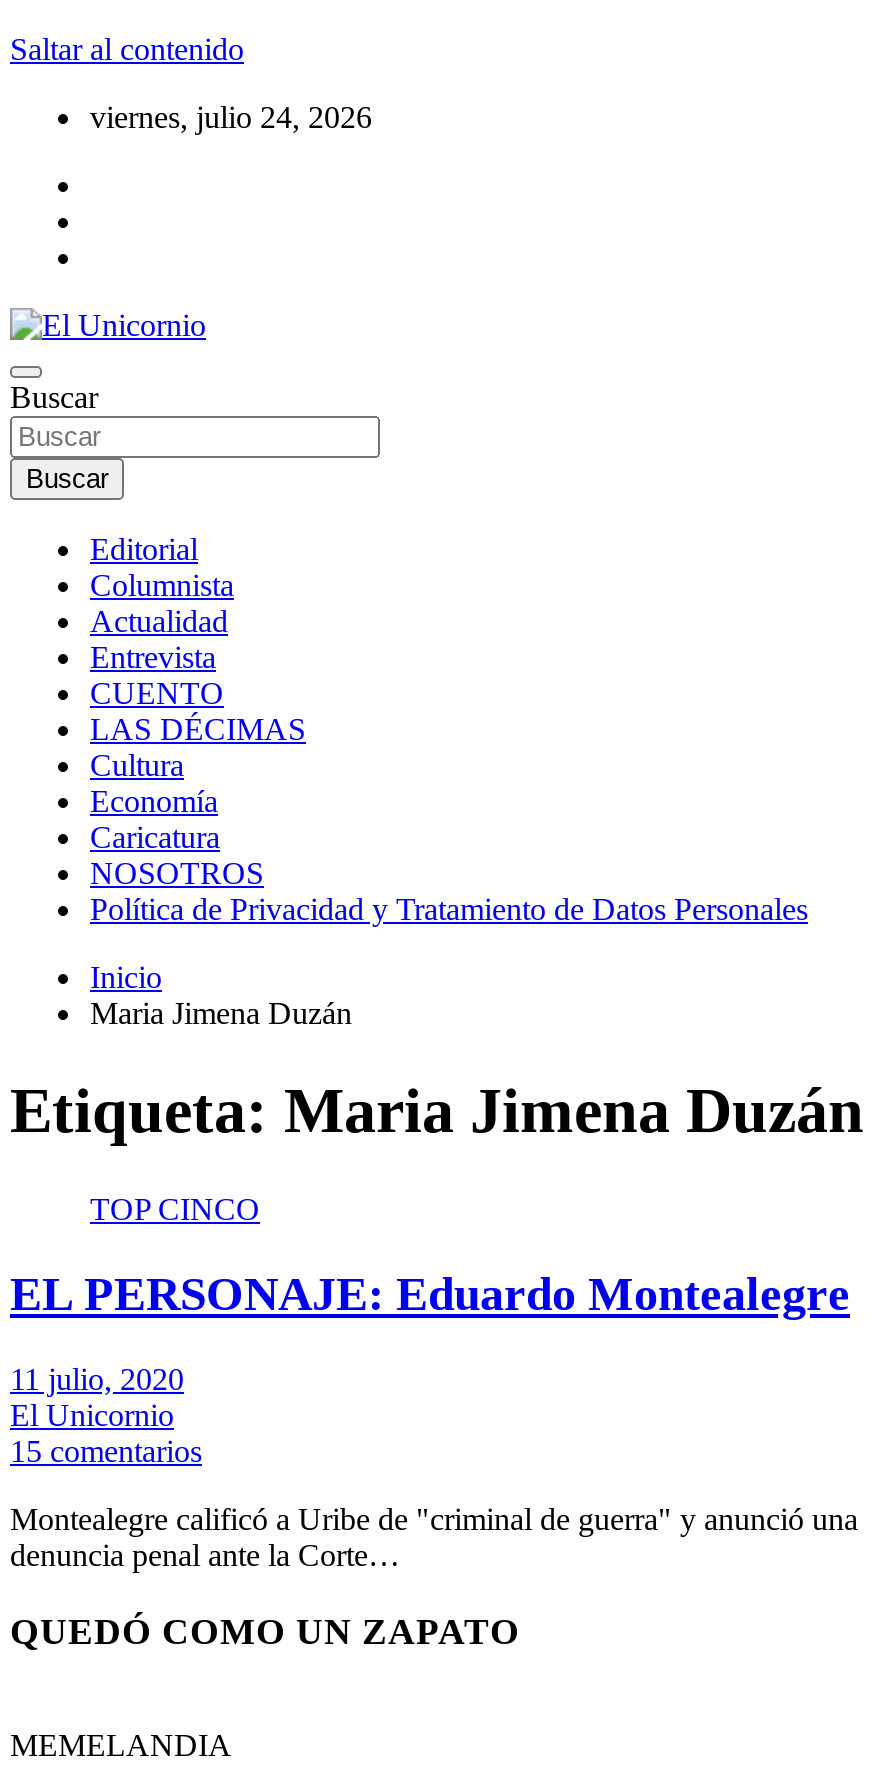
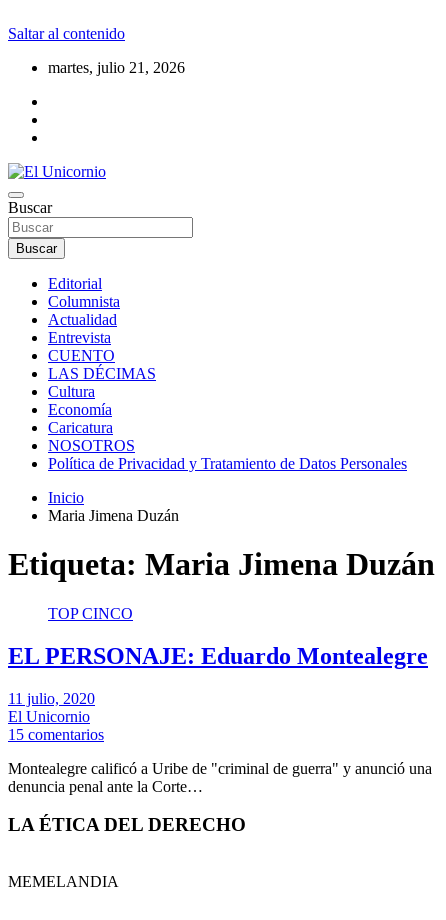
[90,100,372,134] viernes, julio 24, 2026 -> [48,59,185,76] martes, julio 21, 2026
[10,1611,520,1653] QUEDÓ COMO UN ZAPATO -> [8,814,246,835] LA ÉTICA DEL DERECHO

